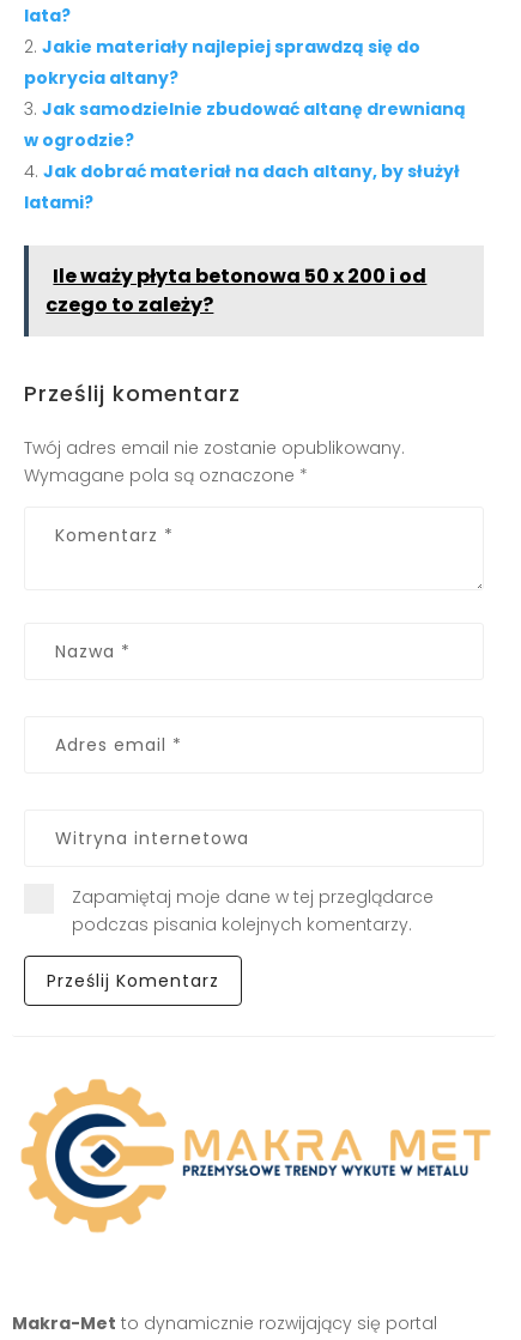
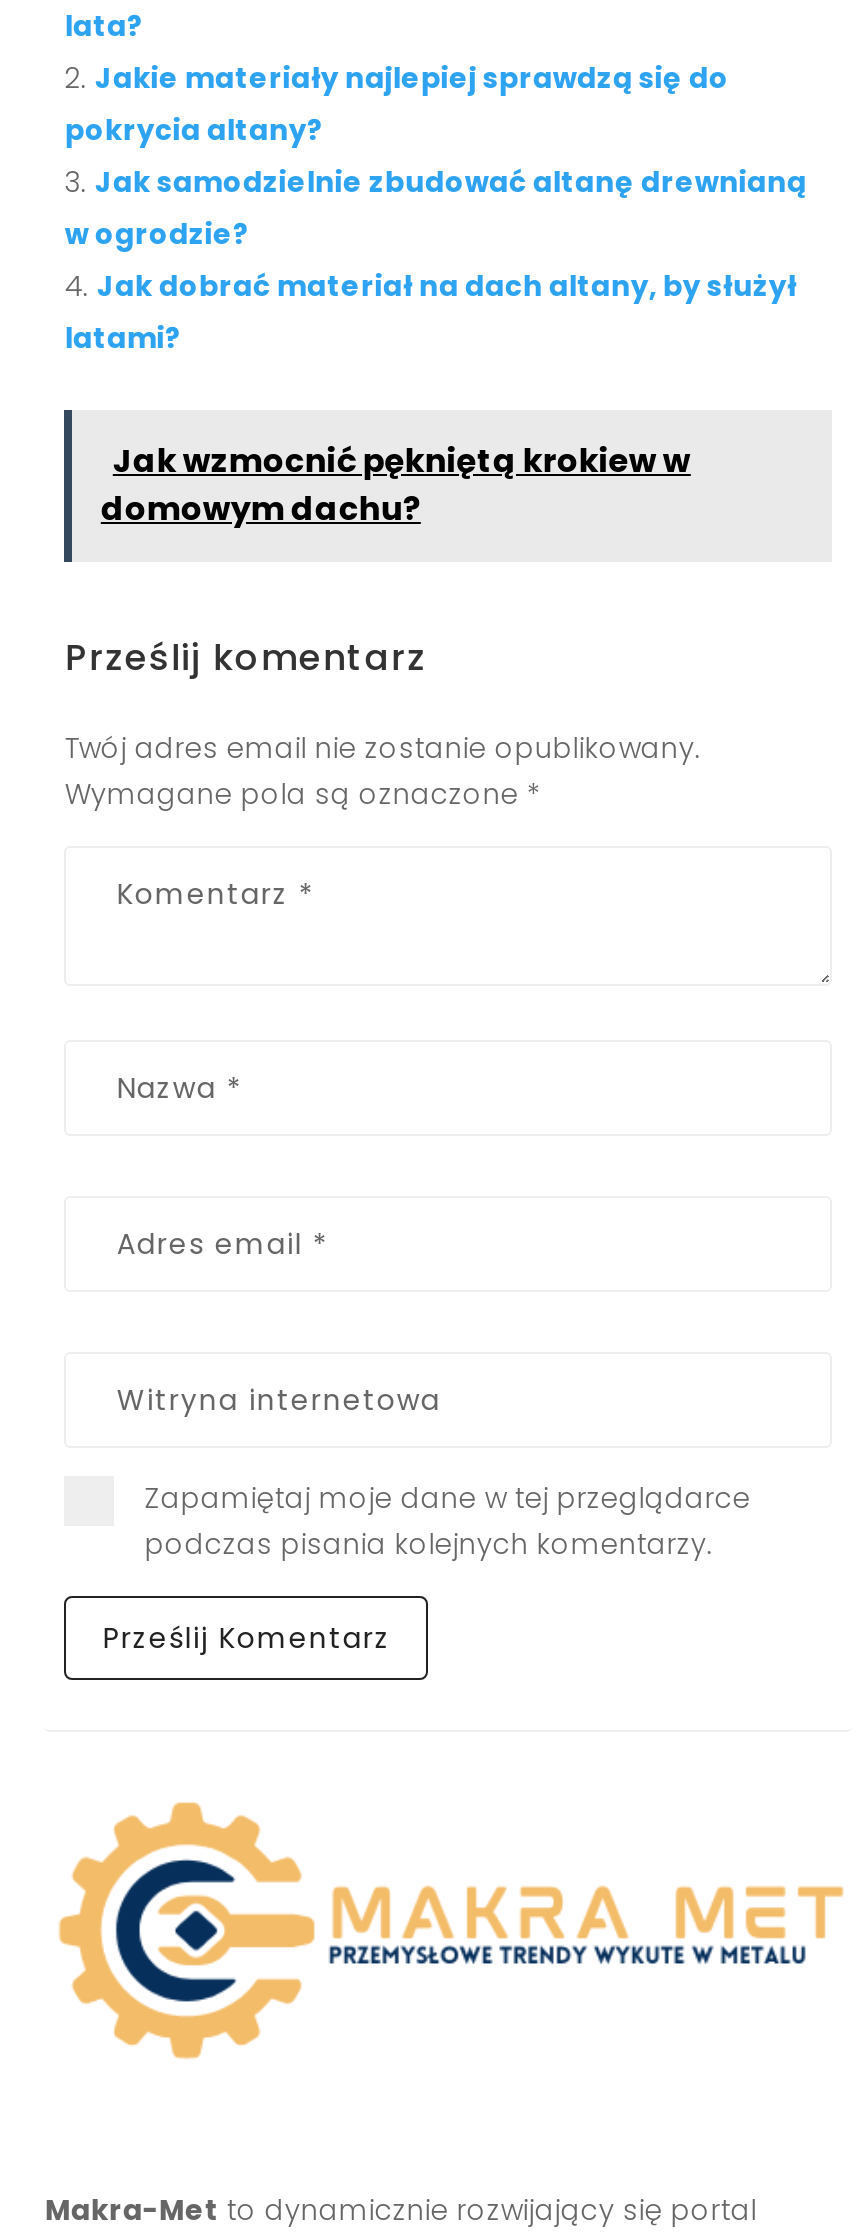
[46,263,427,319] Ile waży płyta betonowa 50 x 200 i od | czego to zależy? -> [101,439,691,533] Jak wzmocnić pękniętą krokiew w | domowym dachu?

